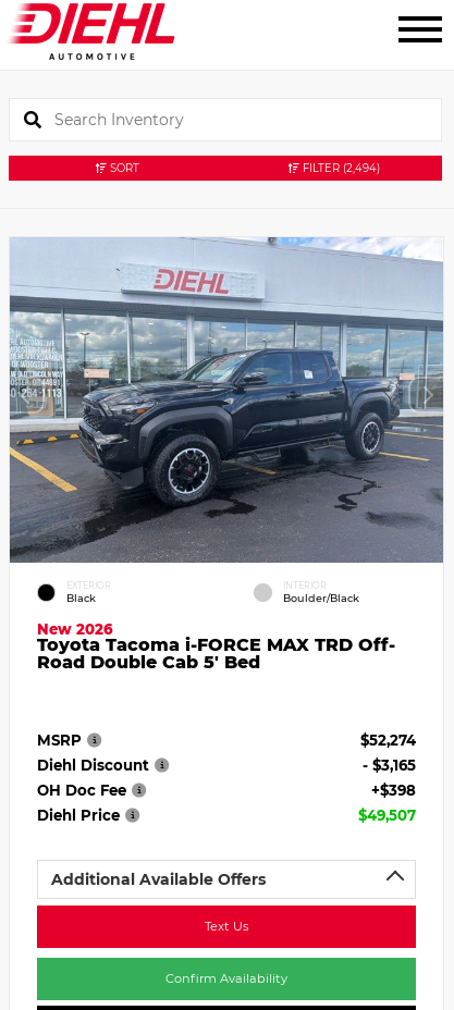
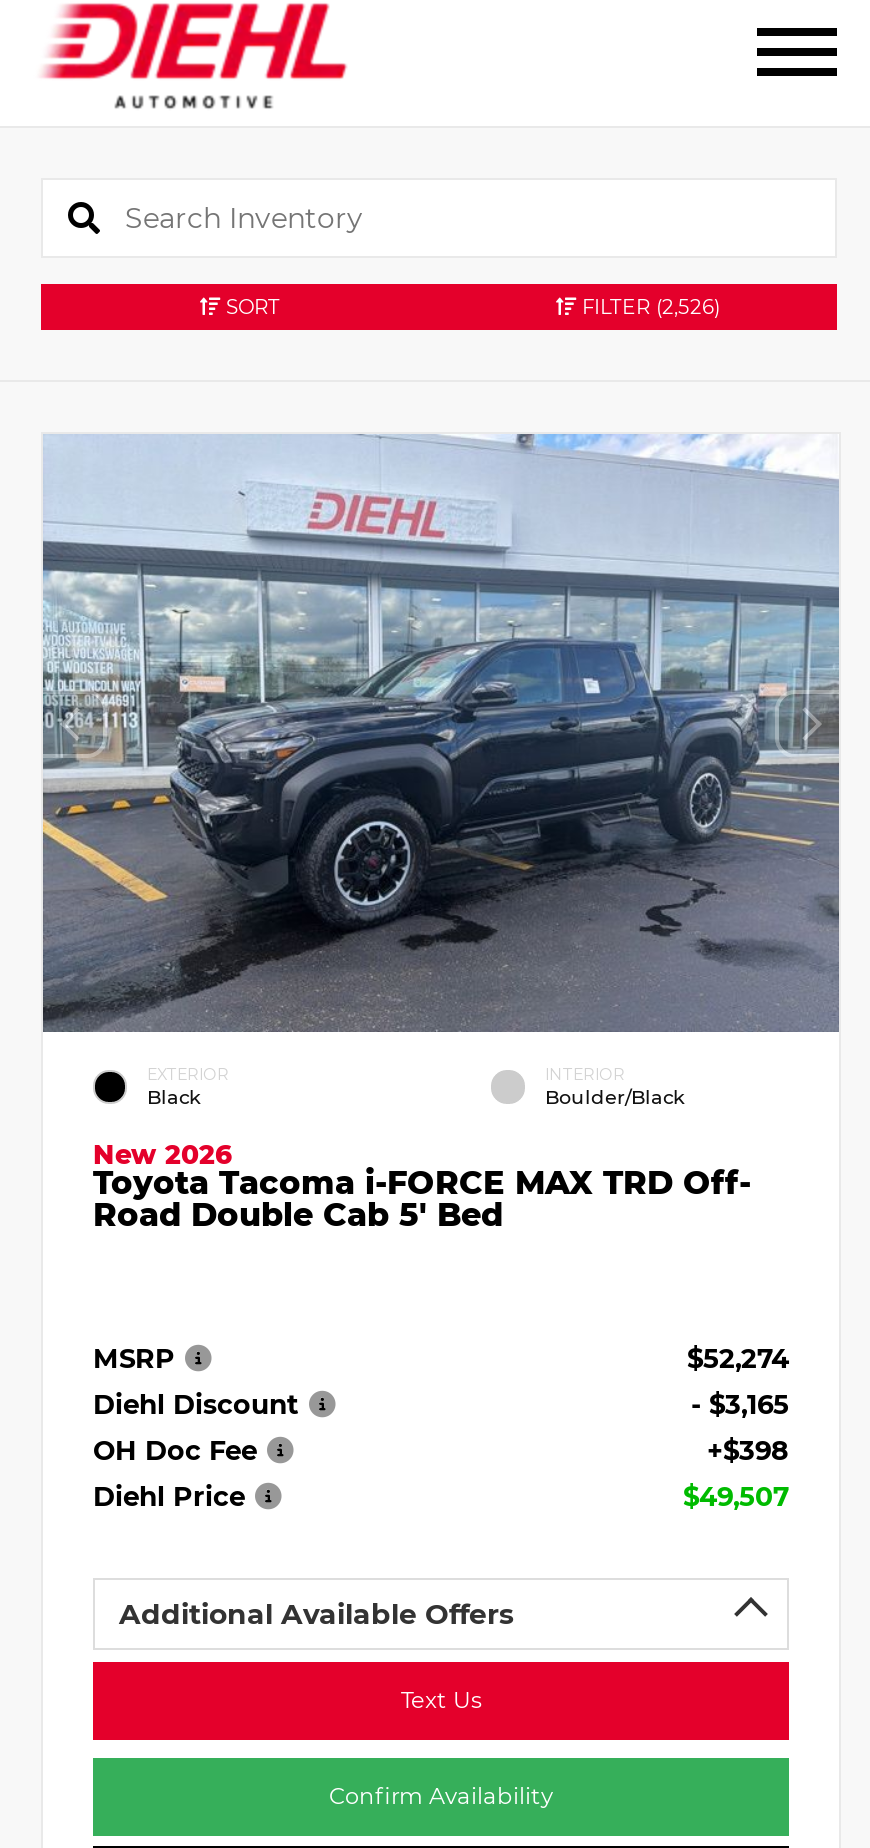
[299,161,379,175] FILTER (2,494) -> [576,294,720,320] FILTER (2,526)

